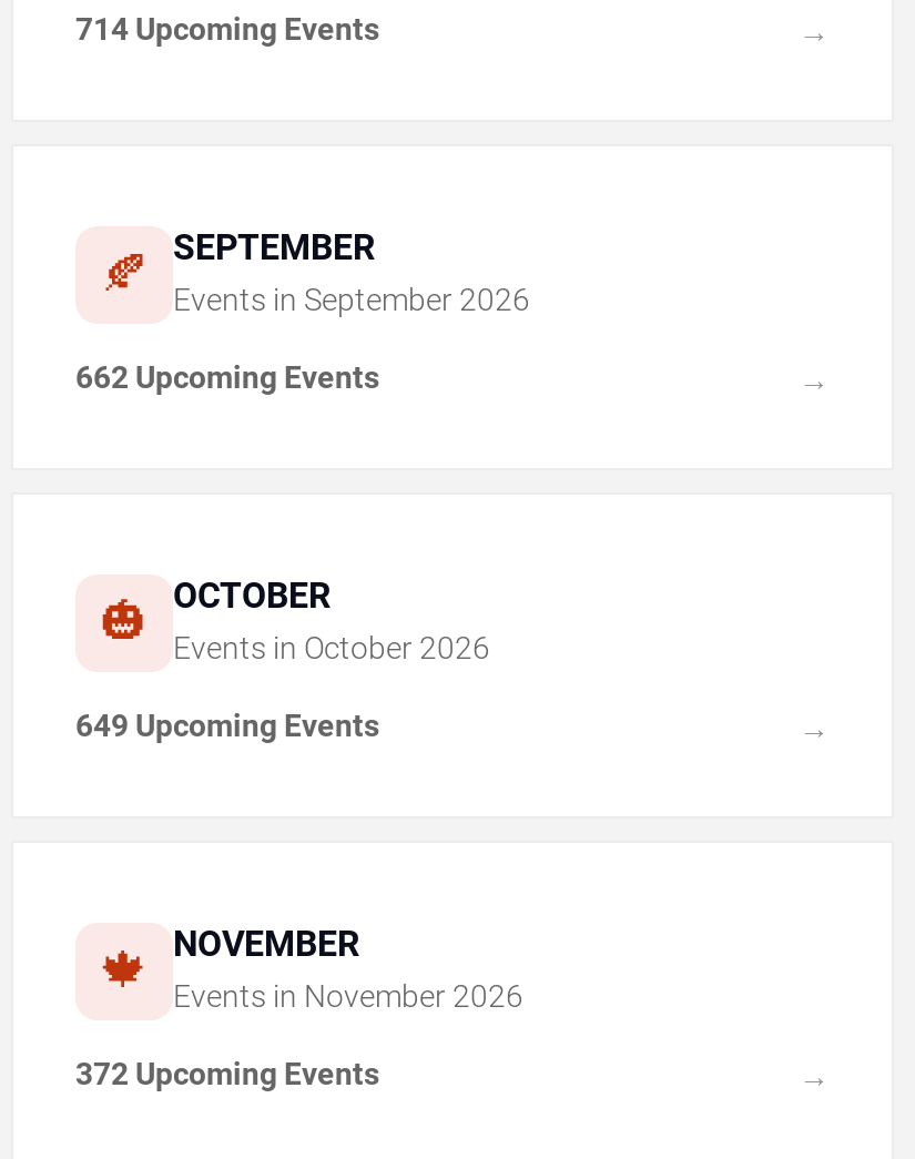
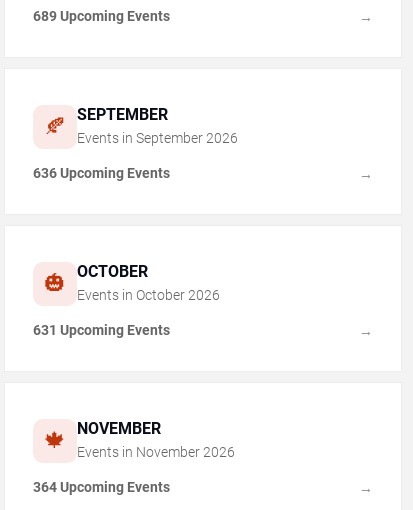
[75,12,379,48] 714 Upcoming Events -> [33,8,170,24] 689 Upcoming Events
[75,360,379,396] 662 Upcoming Events -> [33,165,170,181] 636 Upcoming Events
[75,709,379,744] 649 Upcoming Events -> [33,322,170,338] 631 Upcoming Events
[75,1057,379,1092] 372 Upcoming Events -> [33,479,170,495] 364 Upcoming Events

